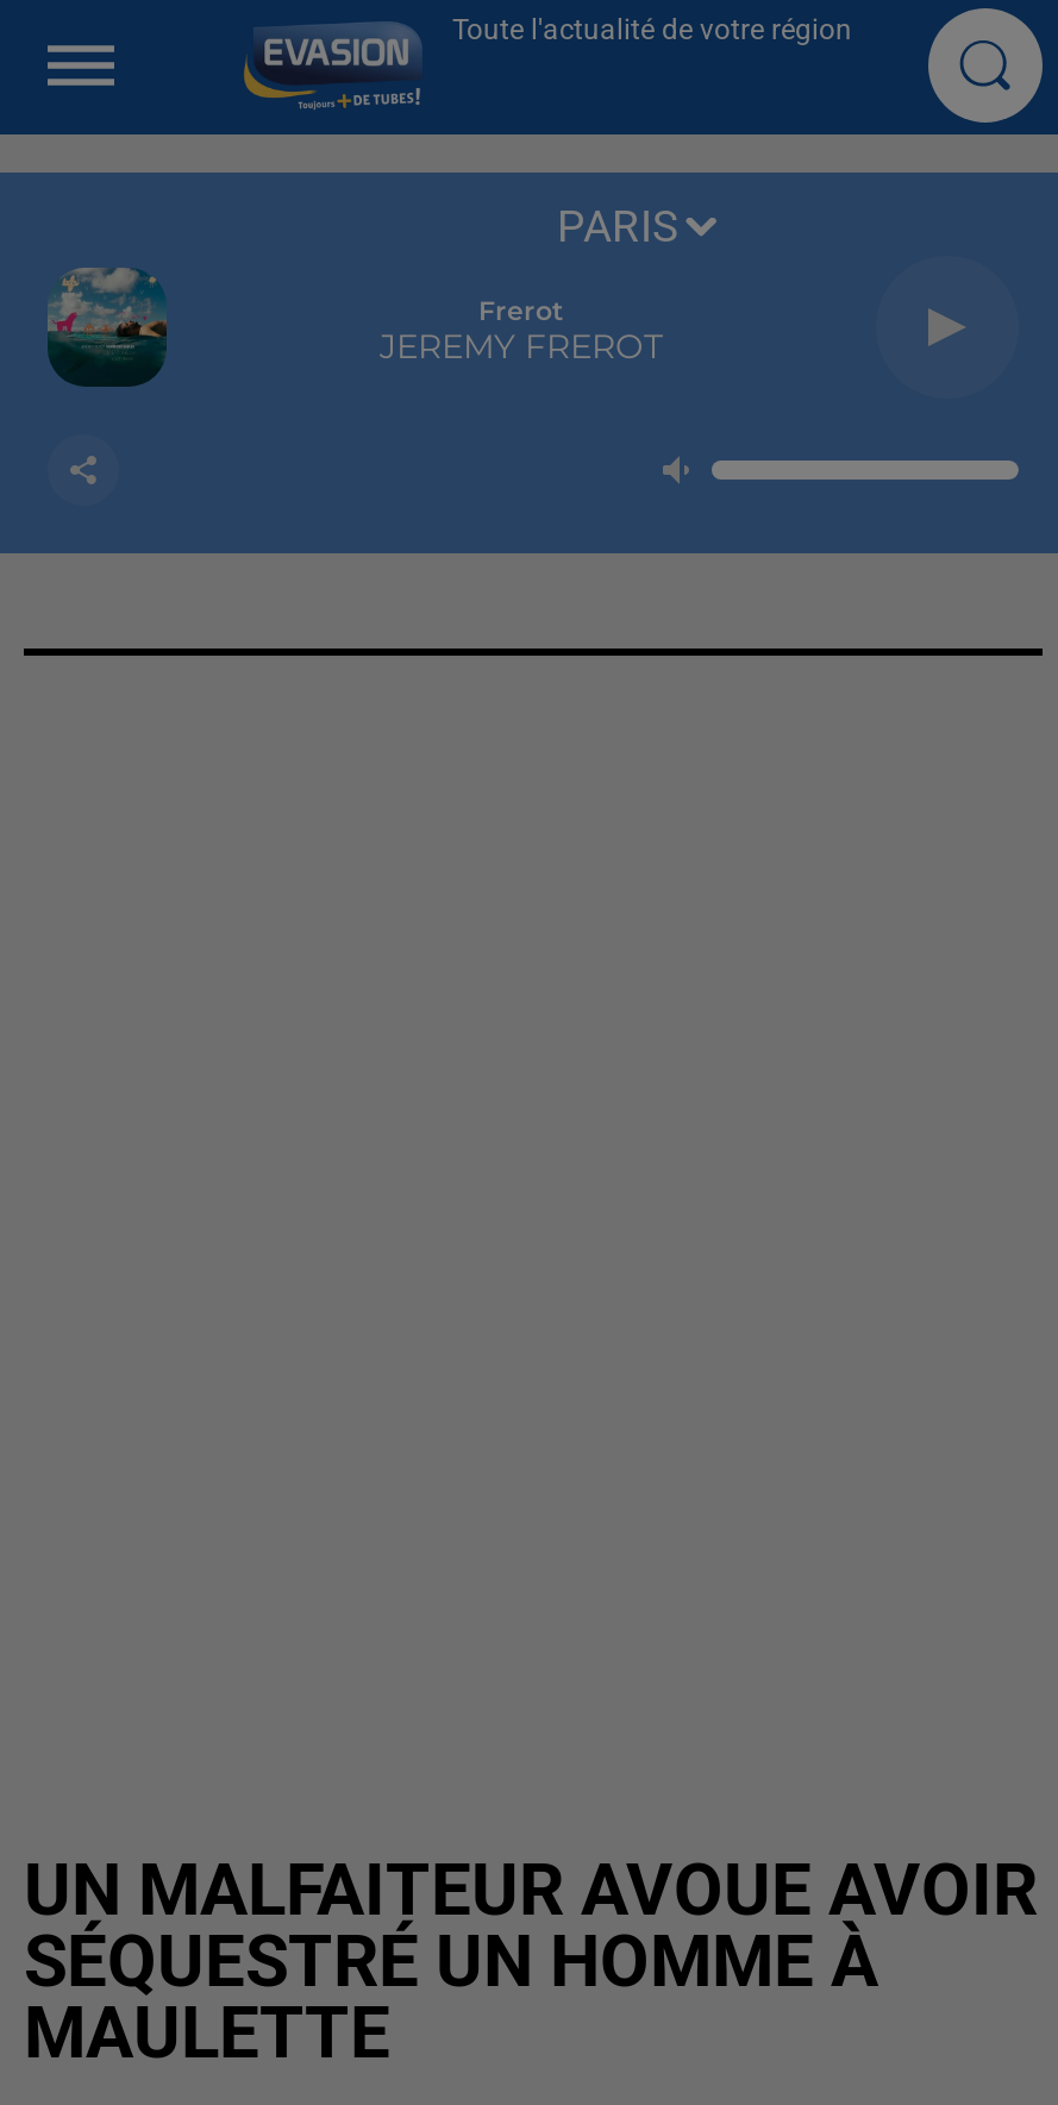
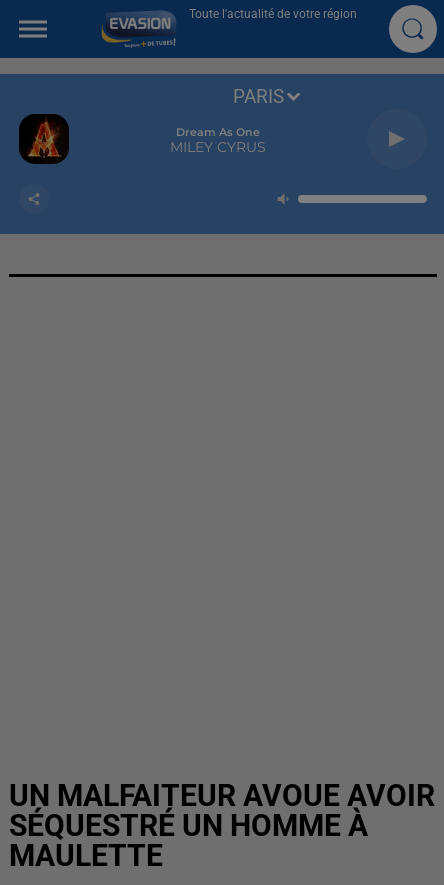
[45,265,169,387] [image] -> [18,113,70,164] [image]
[380,294,663,368] Frerot | JEREMY FREROT -> [170,125,266,156] Dream As One | MILEY CYRUS

